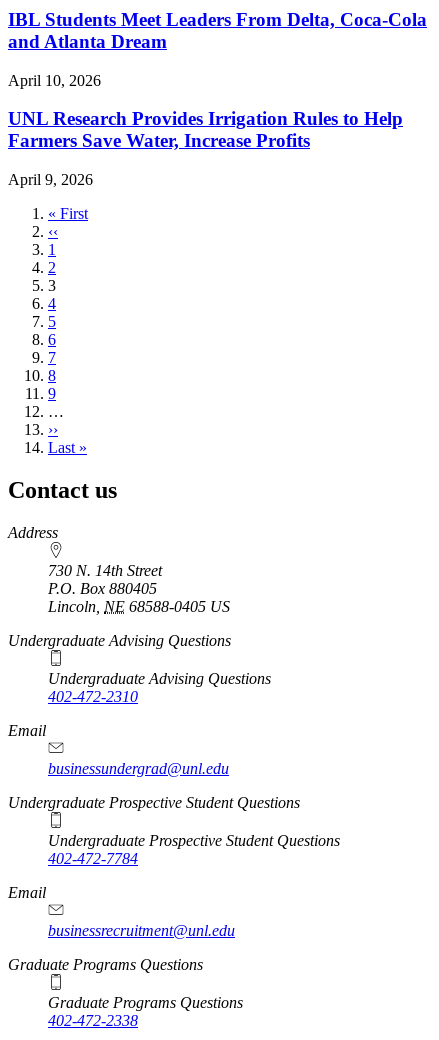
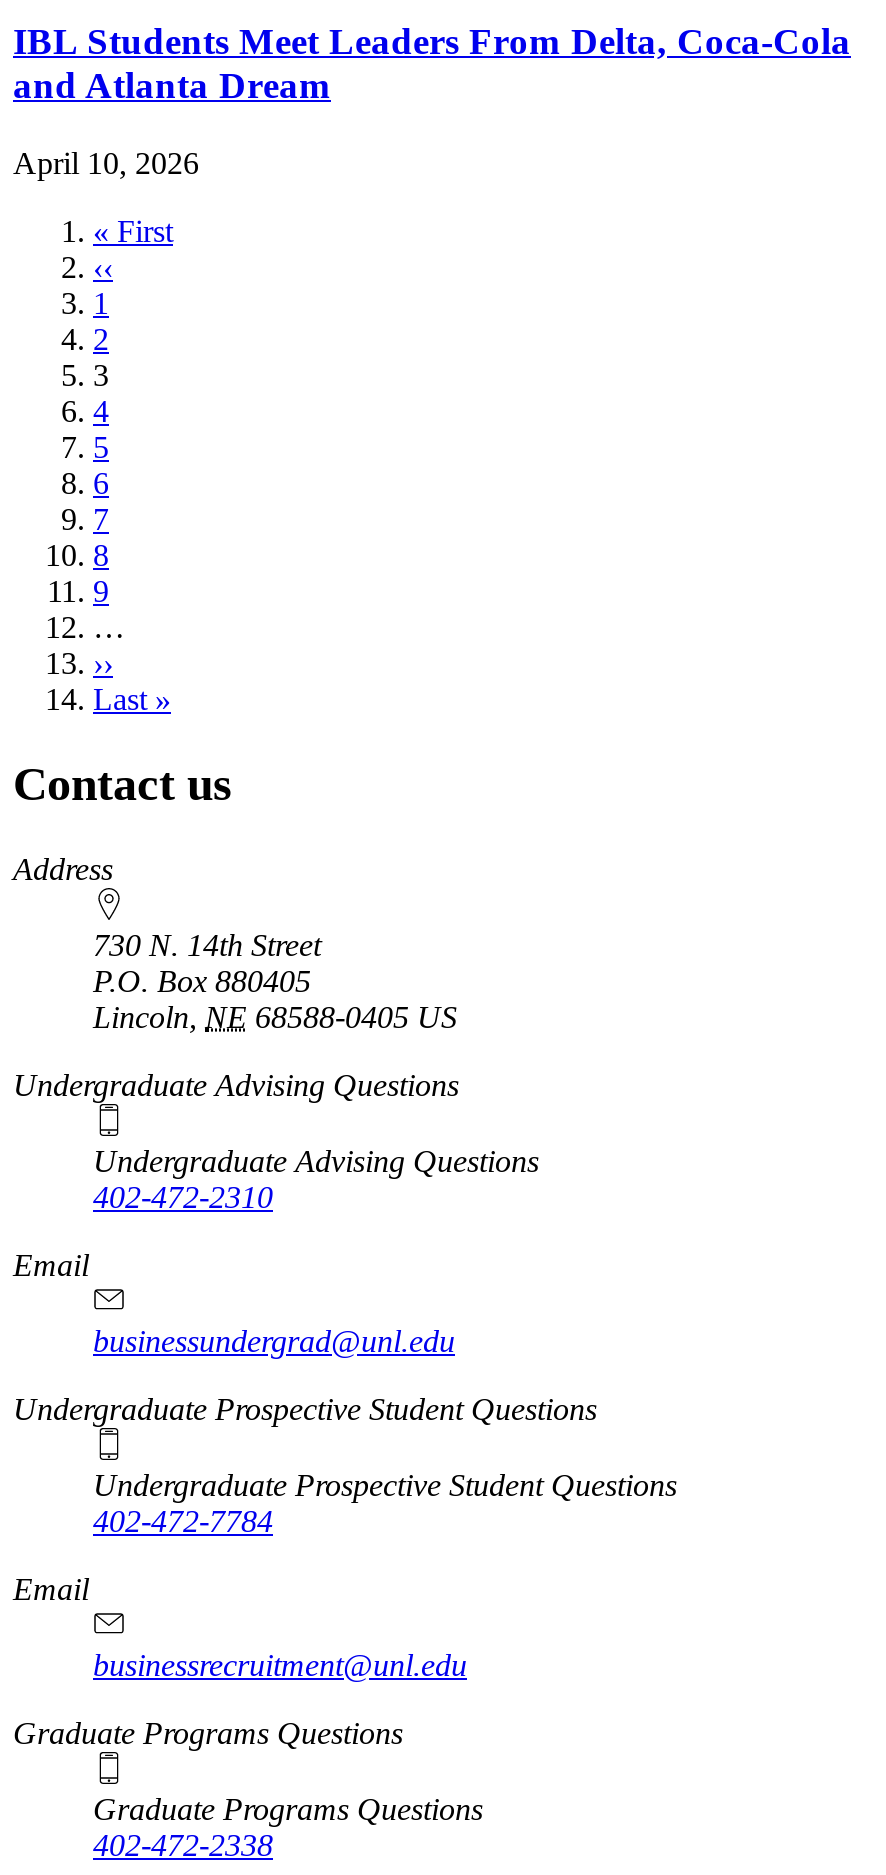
[8,108,403,188] UNL Research Provides Irrigation Rules to Help | Farmers Save Water, Increase Profits | April 9, 2026 -> none

